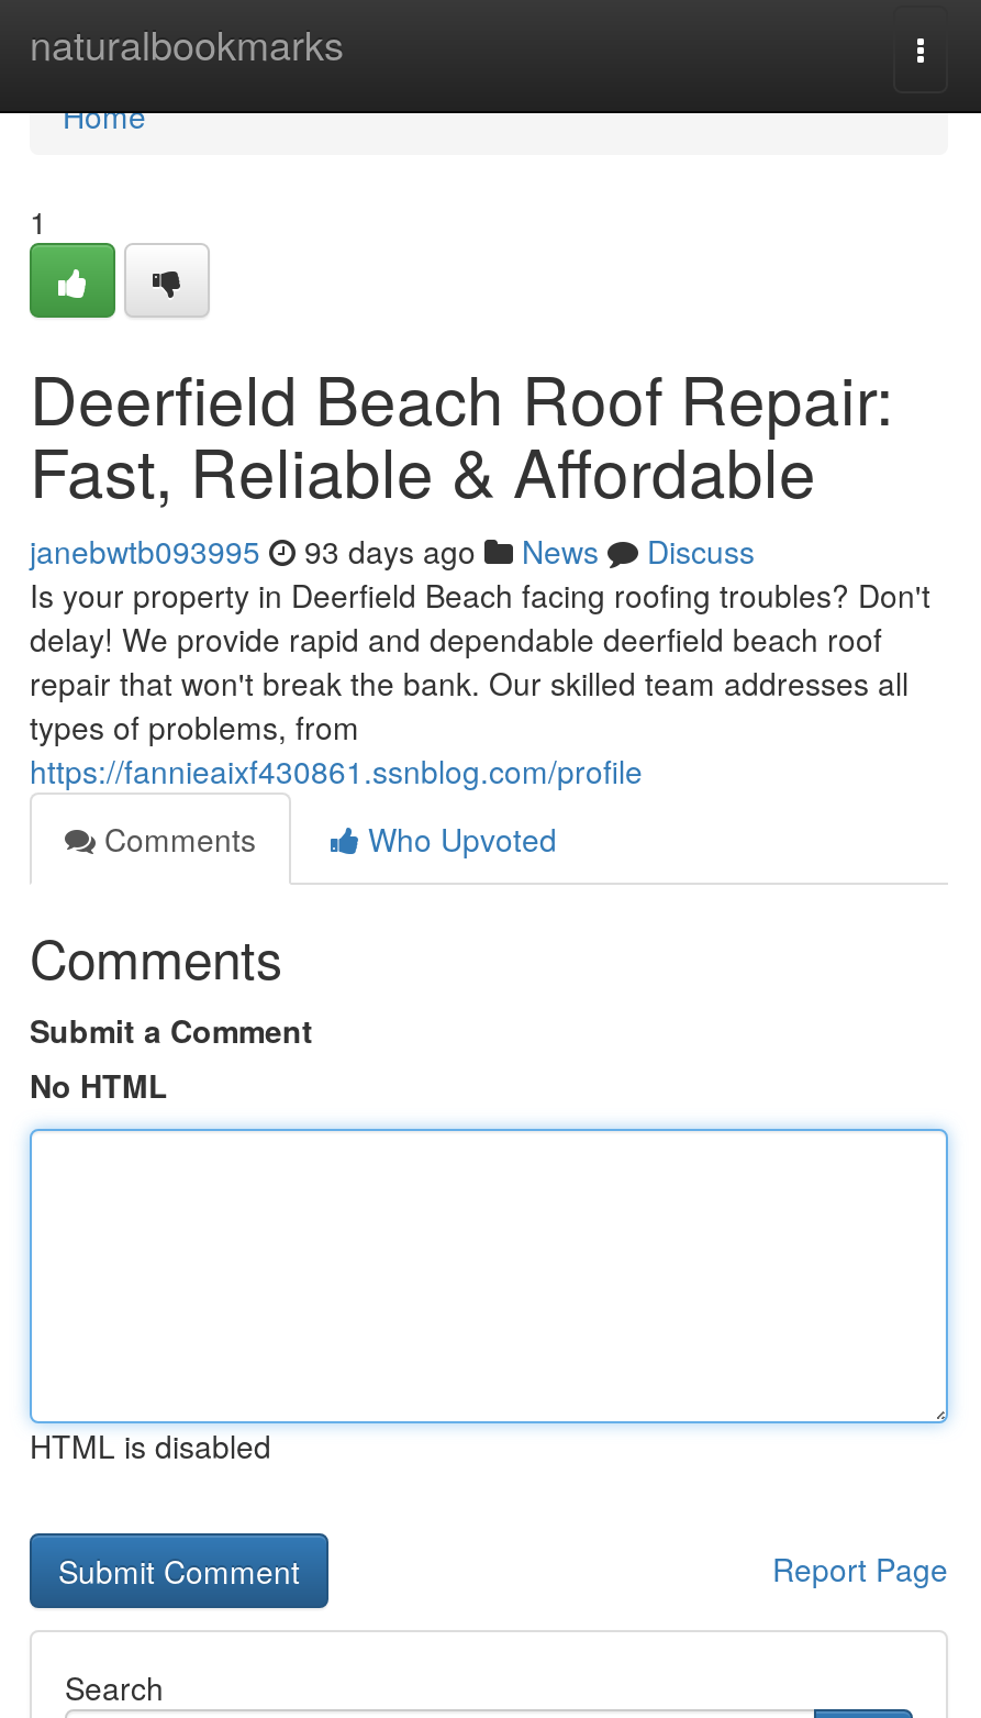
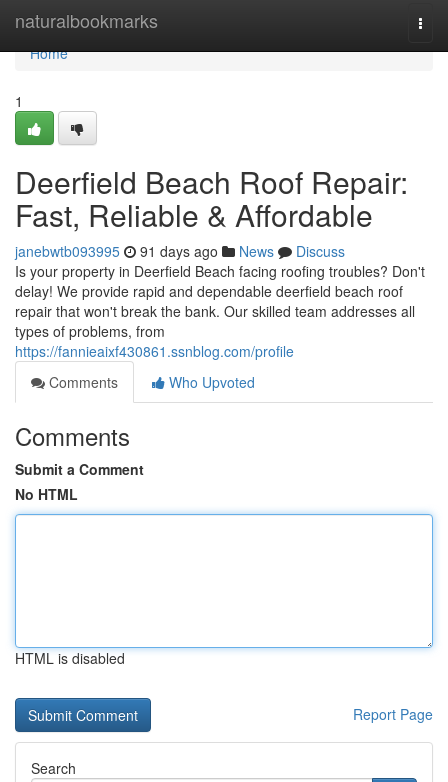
[30,529,755,573] janebwtb093995 93 days ago News Discuss -> [15,241,345,261] janebwtb093995 91 days ago News Discuss

